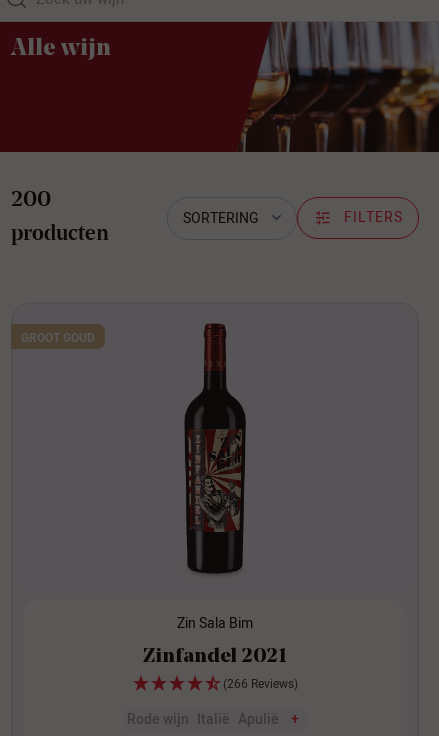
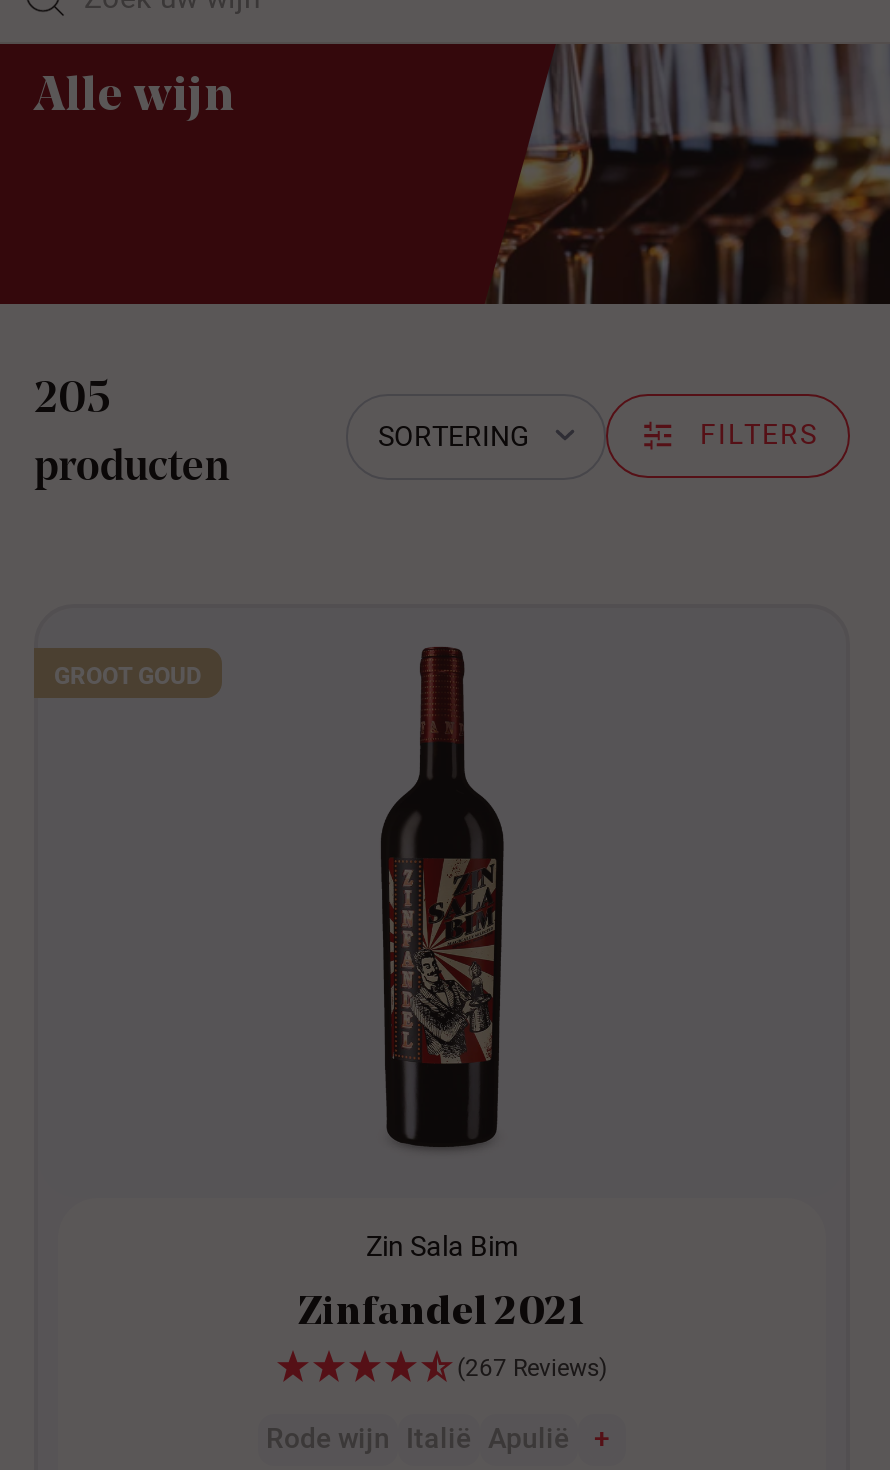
[11,189,51,212] 200 -> [34,378,110,424] 205
[222,675,297,693] (266 Reviews) -> [457,1350,607,1386] (267 Reviews)

